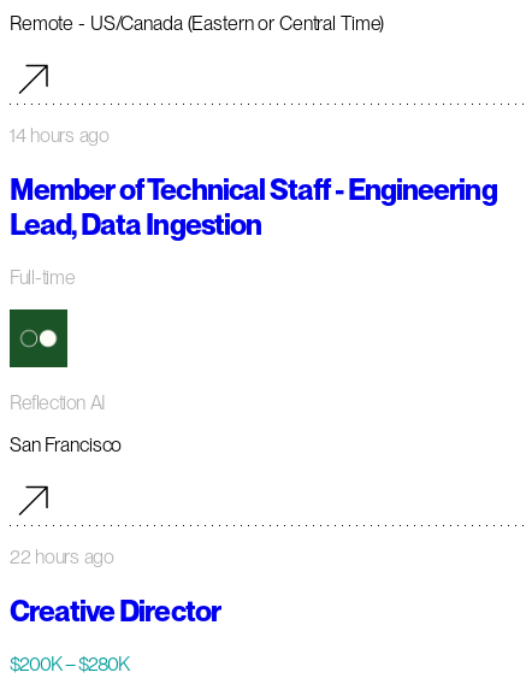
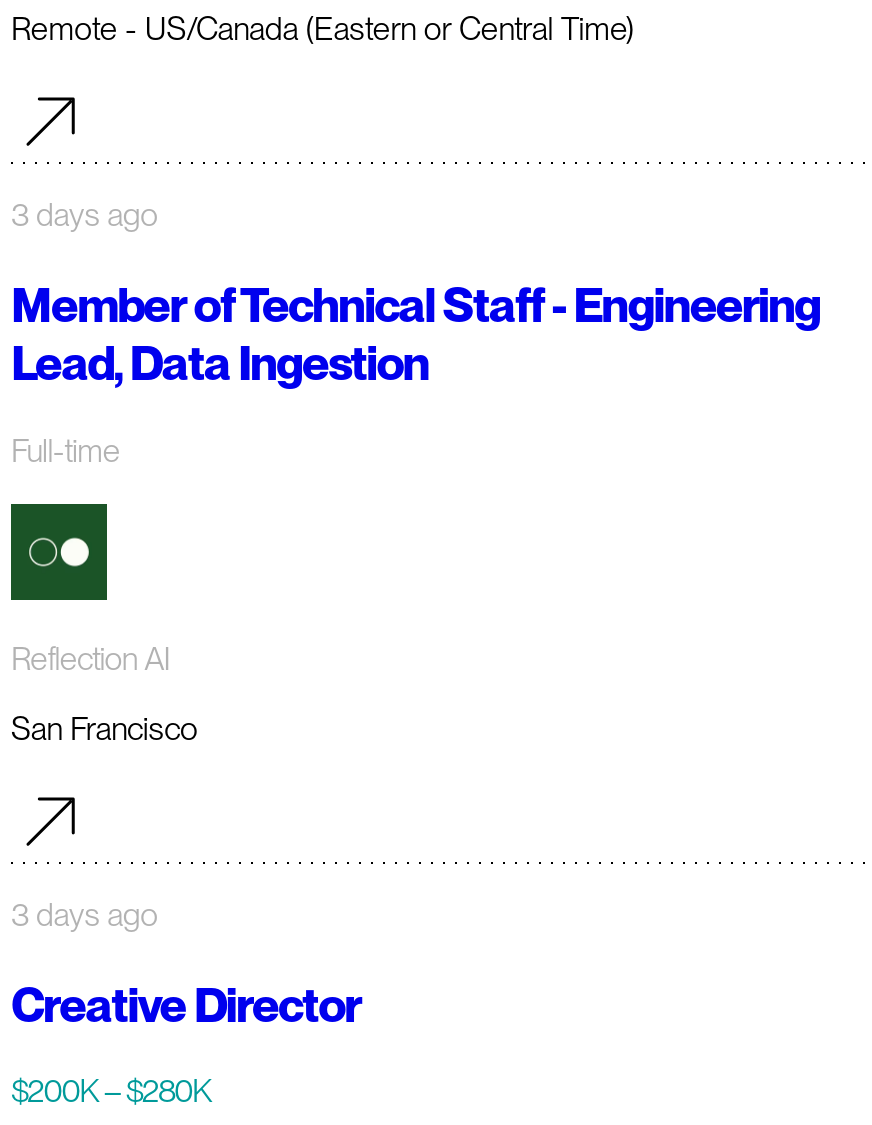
[10,124,109,147] 14 hours ago -> [11,195,158,233] 3 days ago
[10,545,114,568] 22 hours ago -> [11,895,158,933] 3 days ago

